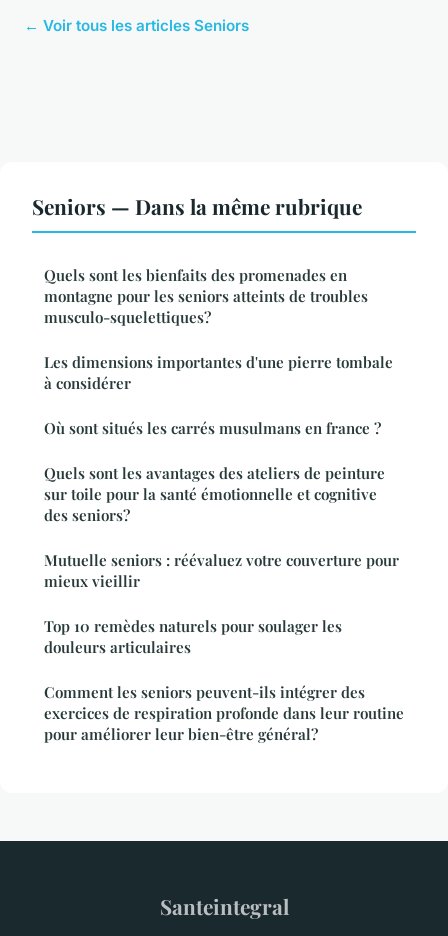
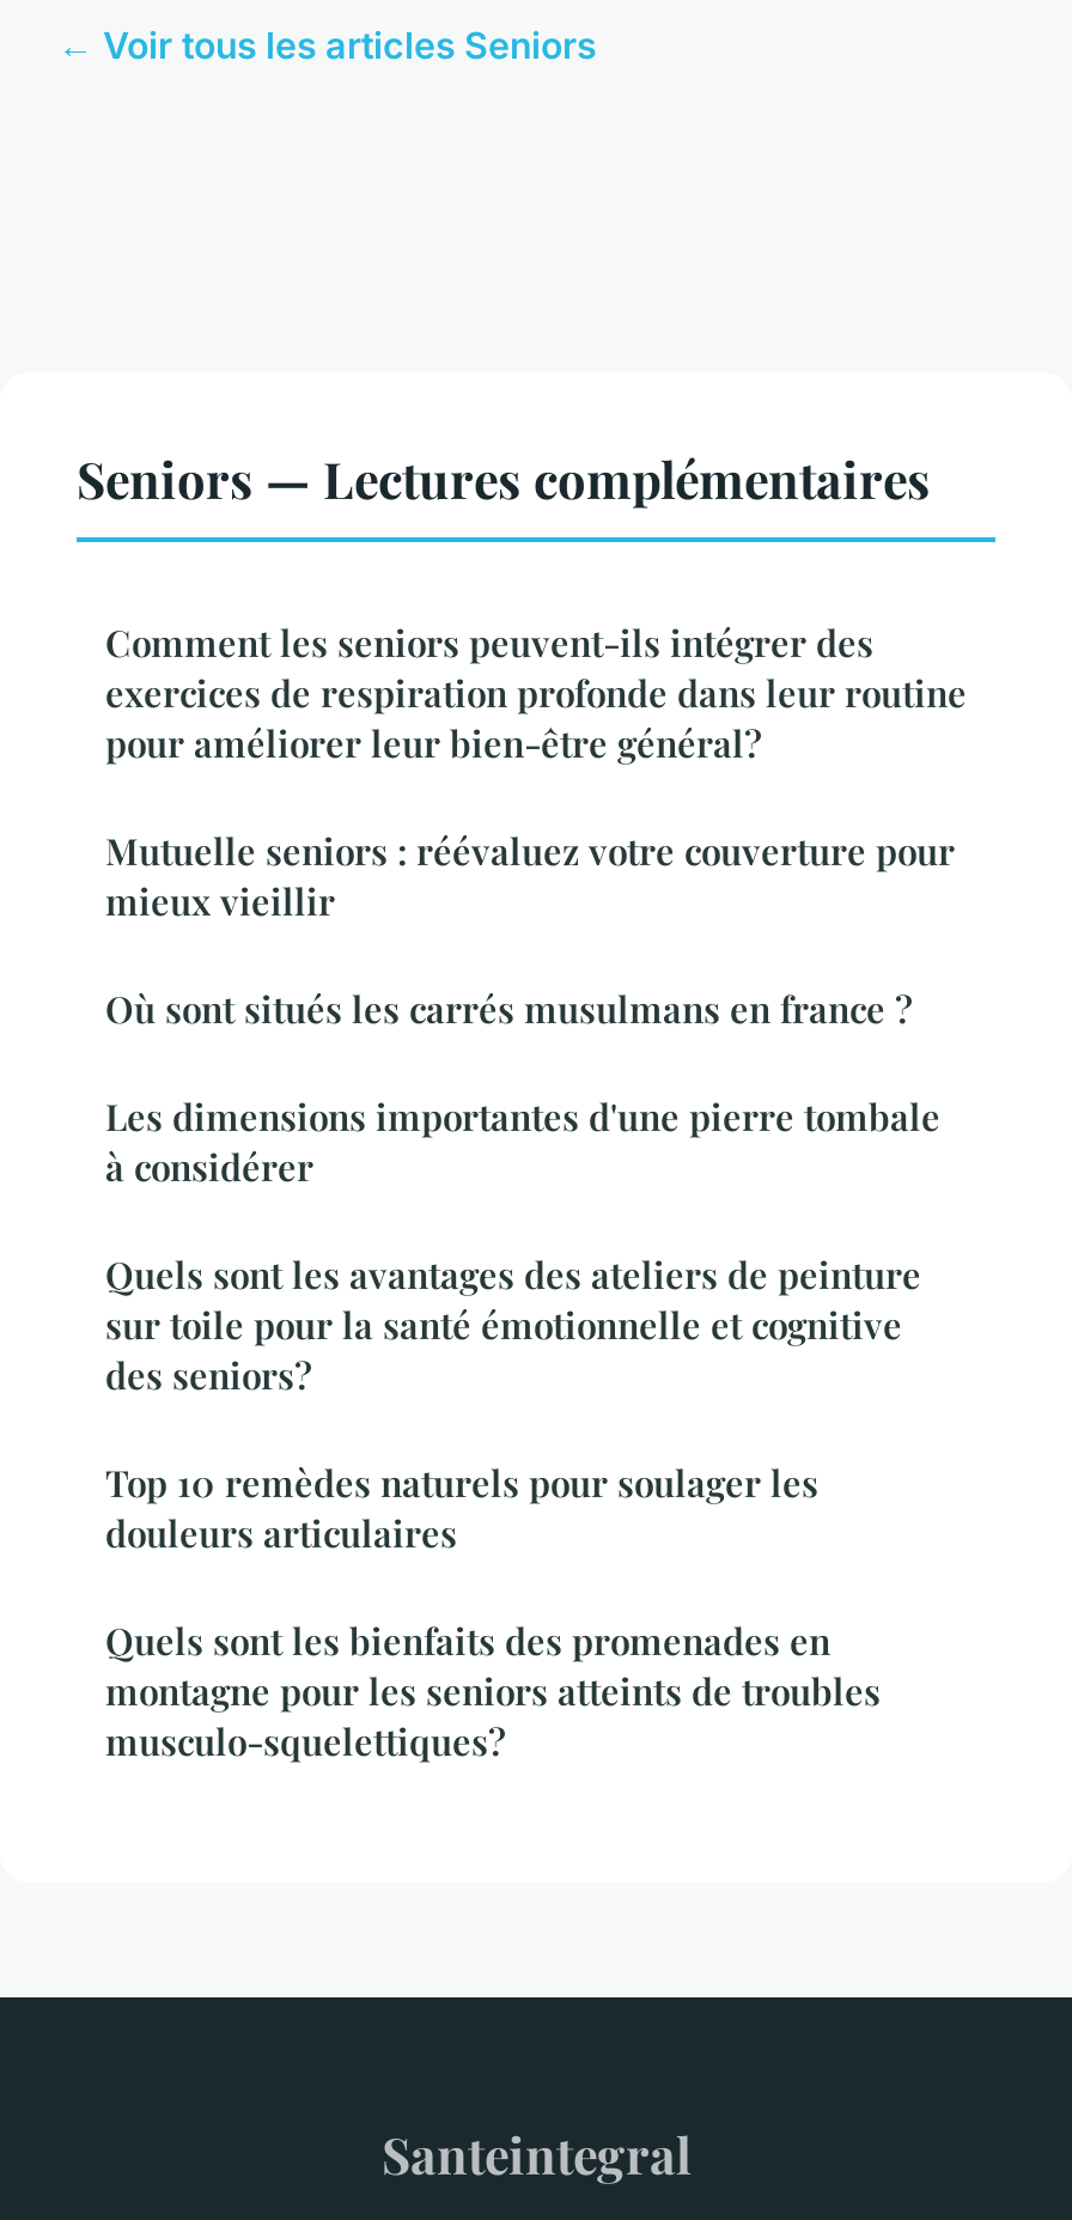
[32,192,362,220] Seniors — Dans la même rubrique -> [77,444,931,511] Seniors — Lectures complémentaires
moved [44,265,368,327] -> [105,1617,881,1766]: Quels sont les bienfaits des promenades en | montagne pour les seniors atteints de troubles | musculo-squelettiques?
moved [44,352,404,744] -> [105,619,967,1557]: Les dimensions importantes d'une pierre tombale | à considérer | Où sont situés les carrés musulmans en france ? | ... | exercices de respiration profonde dans leur routine | pour améliorer leur bien-être général?

